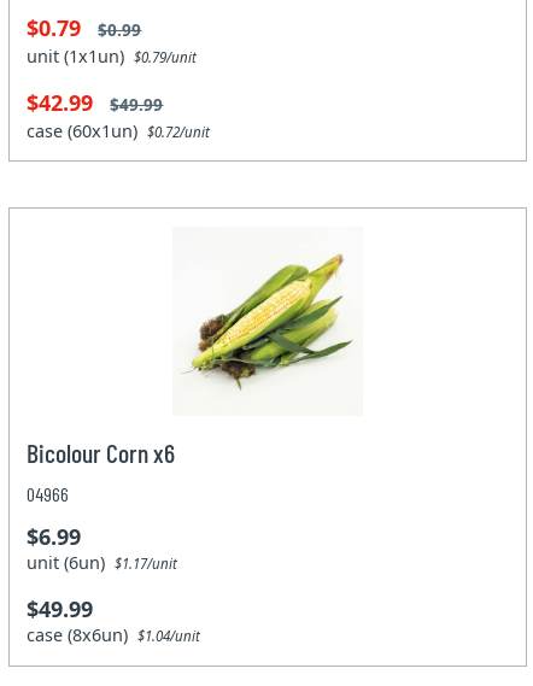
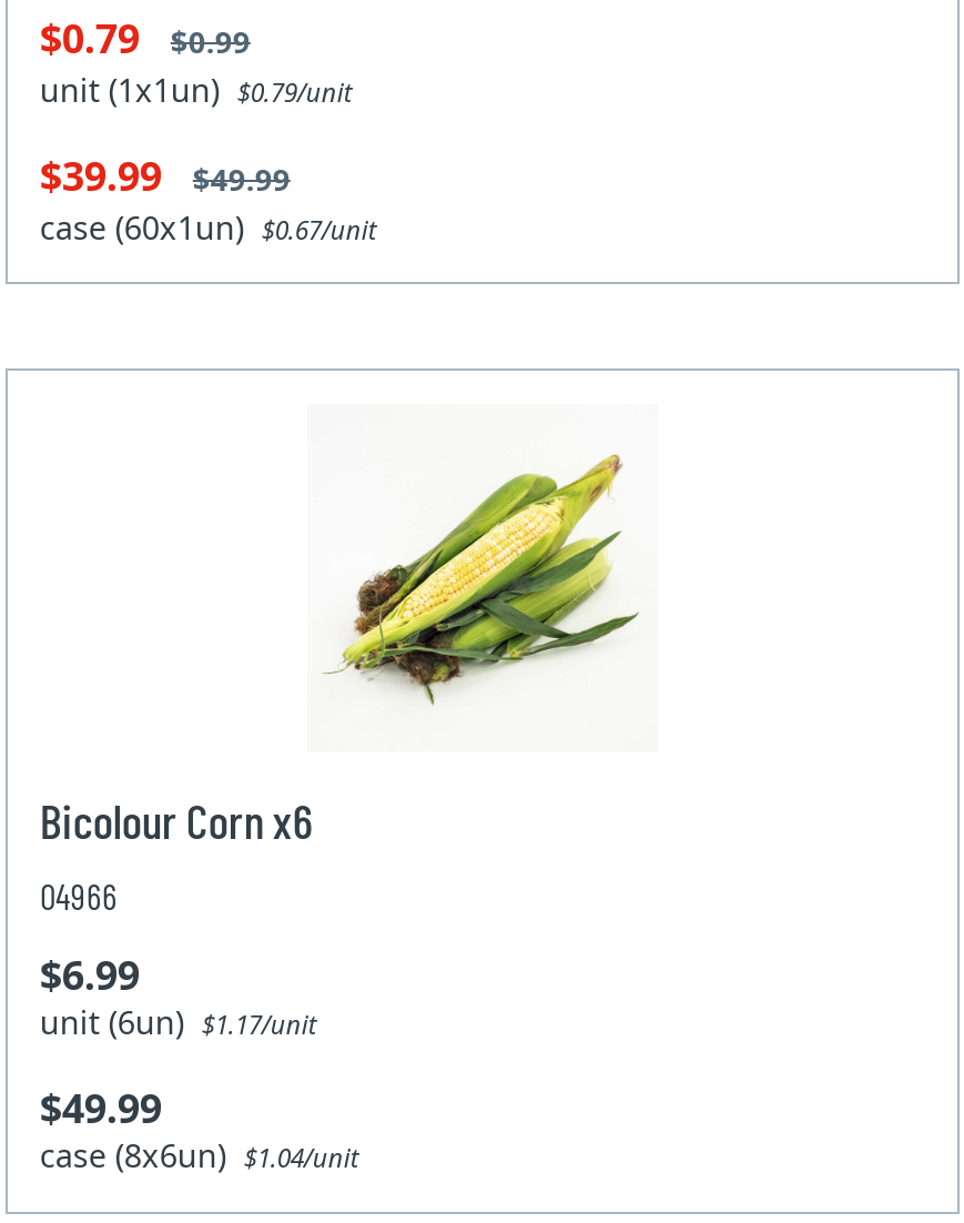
[27,88,163,117] $42.99 $49.99 -> [40,148,290,202] $39.99 $49.99
[27,119,210,142] case (60x1un) $0.72/unit -> [40,206,377,248] case (60x1un) $0.67/unit

